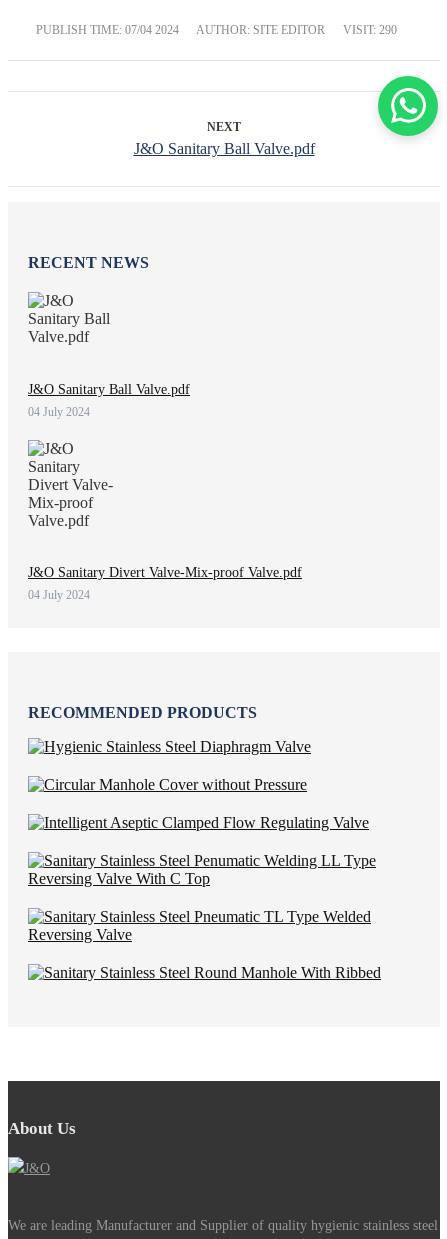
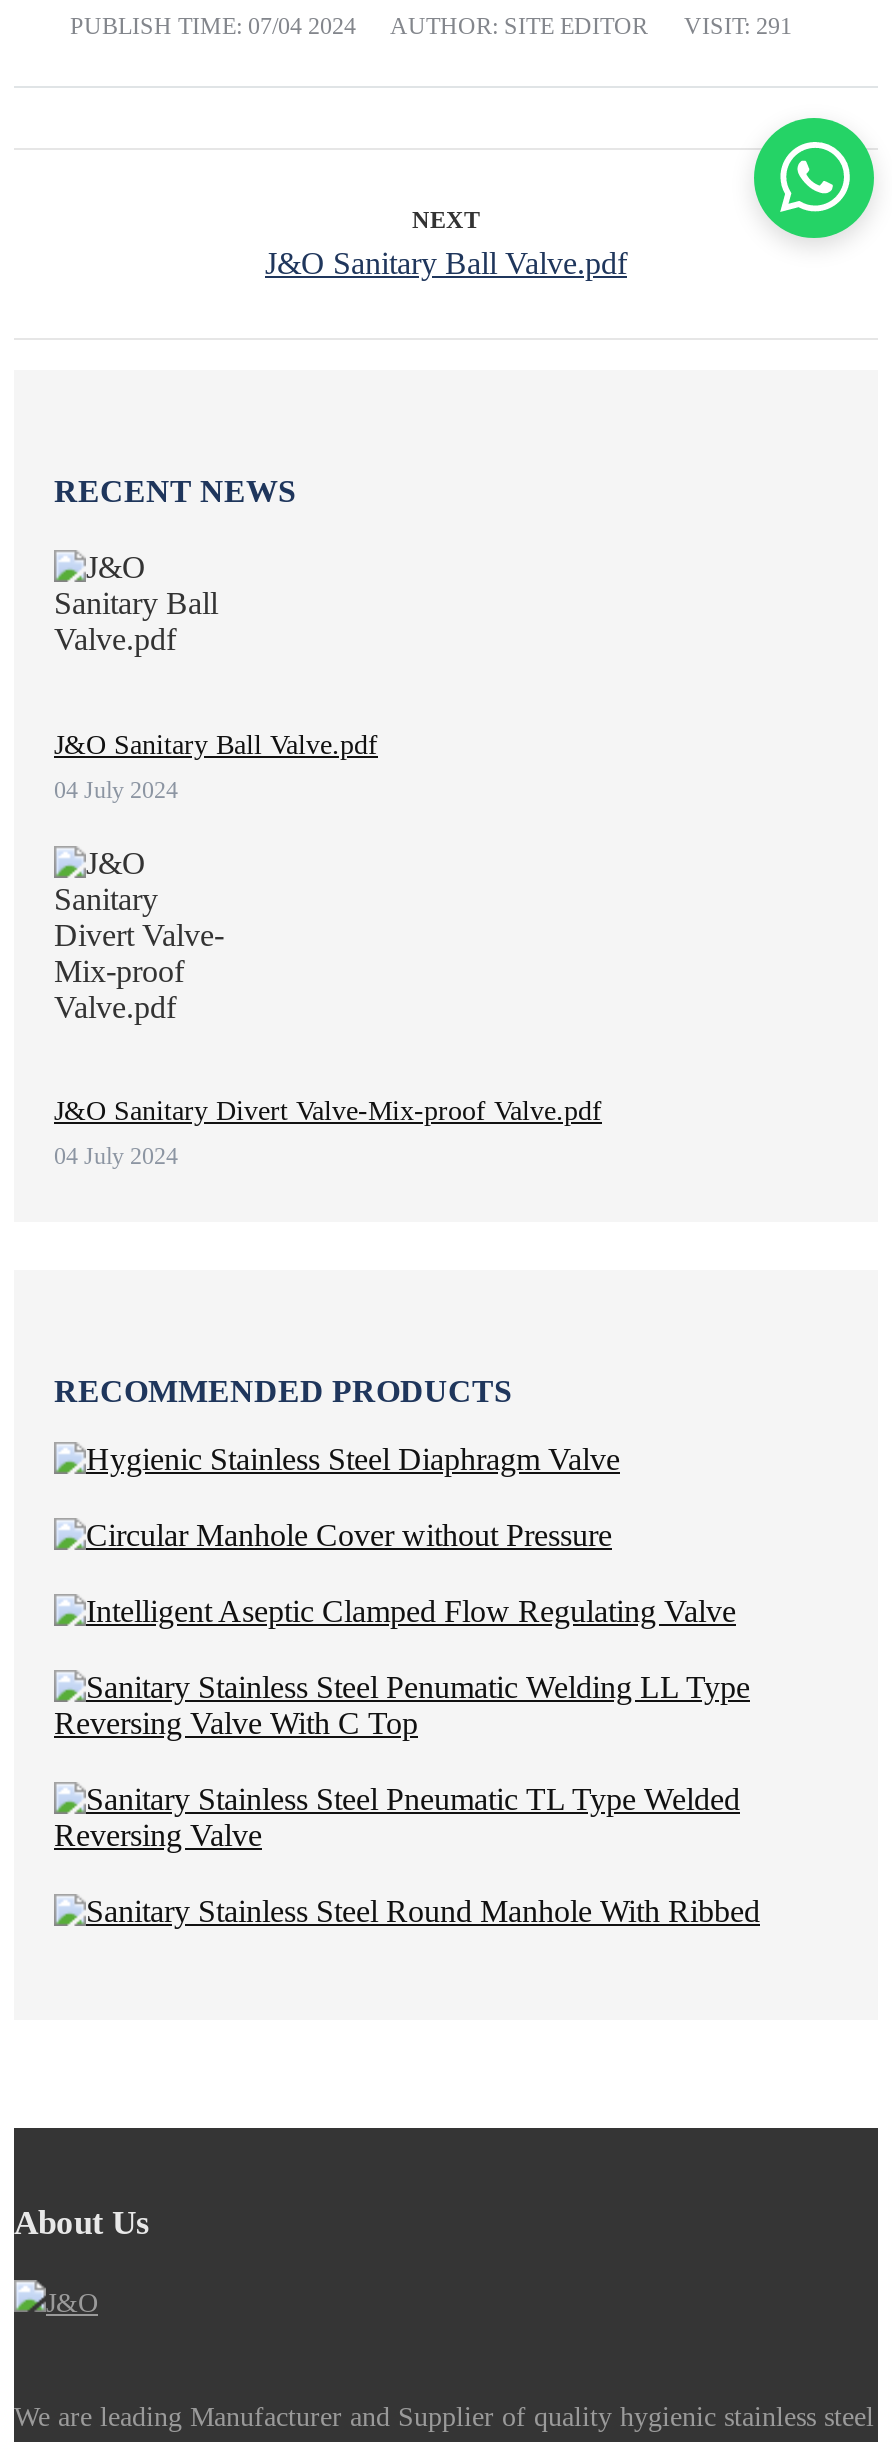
[36,23,397,37] PUBLISH TIME: 07/04 2024 AUTHOR: SITE EDITOR VISIT: 290 -> [70,12,792,40] PUBLISH TIME: 07/04 2024 AUTHOR: SITE EDITOR VISIT: 291

